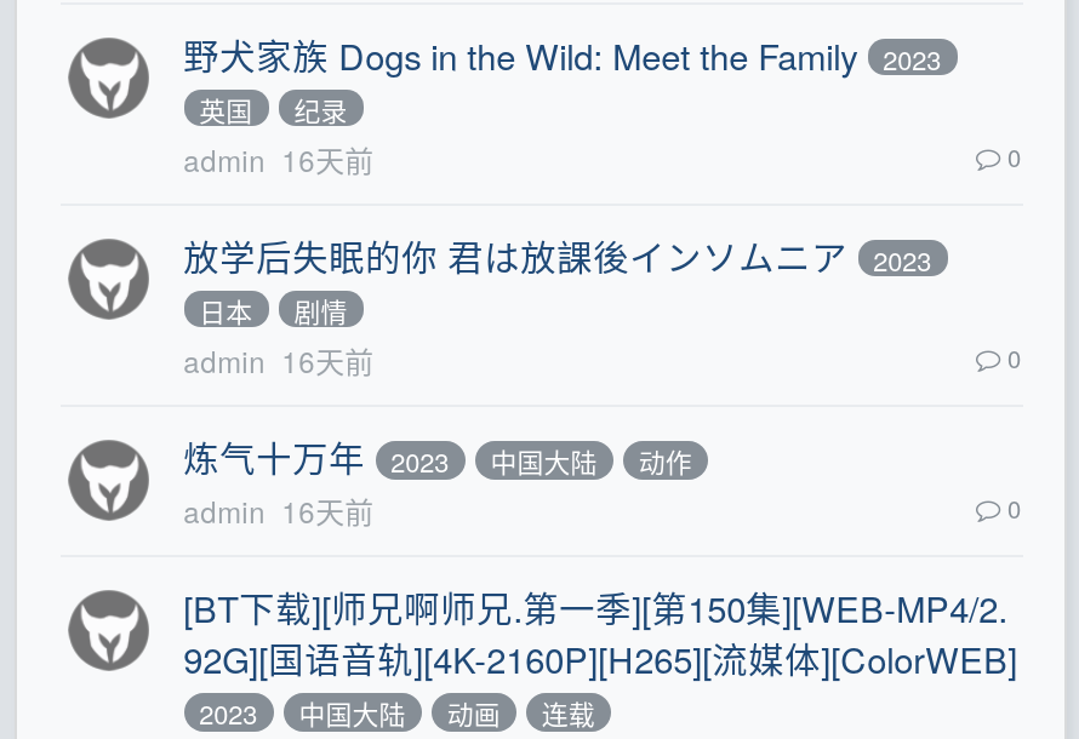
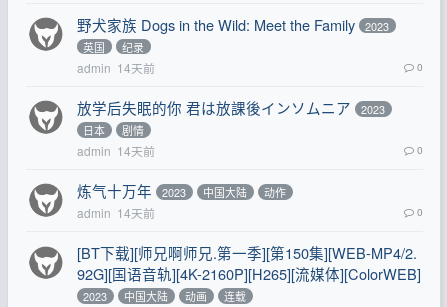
[183,139,374,180] admin 16天前 -> [77,59,155,76] admin 14天前
[183,340,374,381] admin 16天前 -> [77,142,155,159] admin 14天前
[183,490,374,532] admin 16天前 -> [77,204,155,221] admin 14天前

